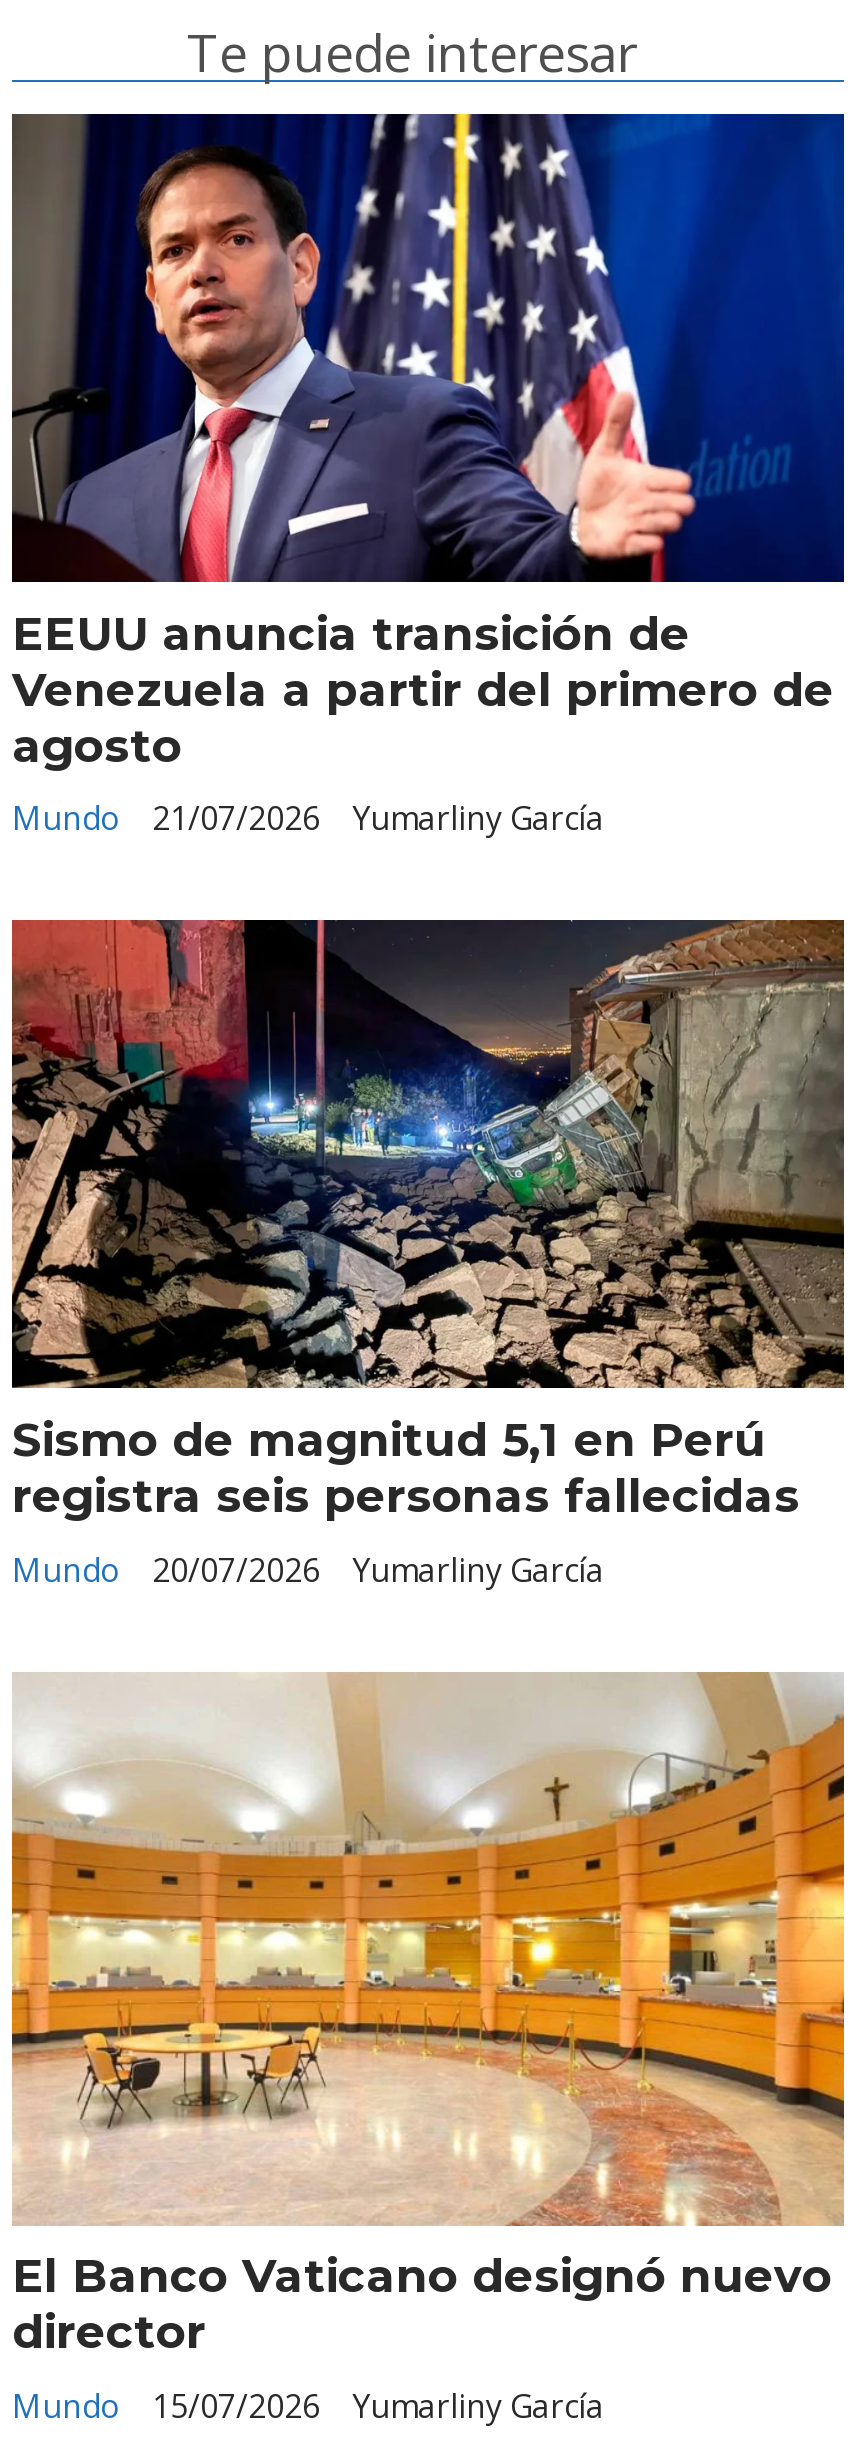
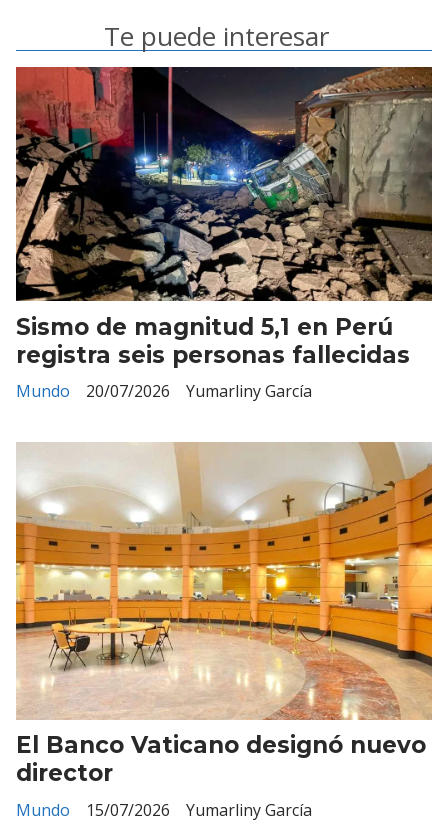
[10,112,846,841] [image] | EEUU anuncia transición de | Venezuela a partir del primero de | agosto | Yumarliny García | Mundo | 21/07/2026 -> none

